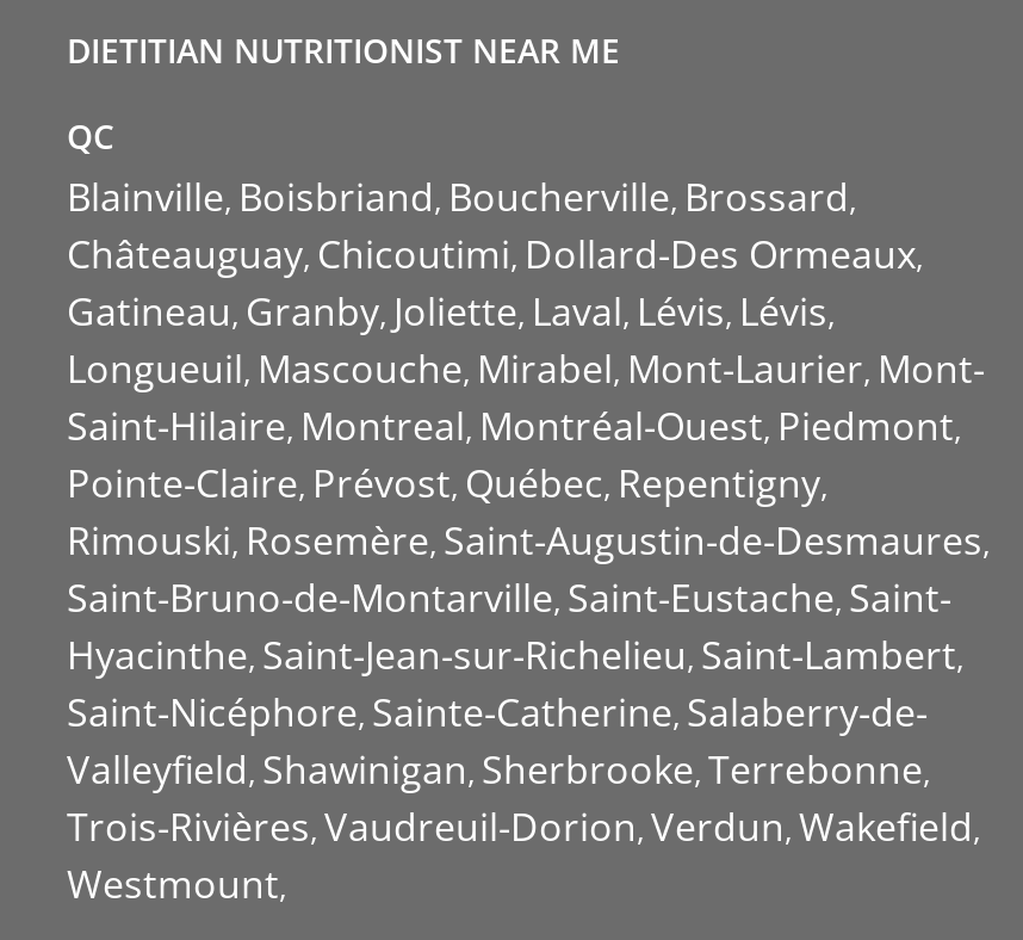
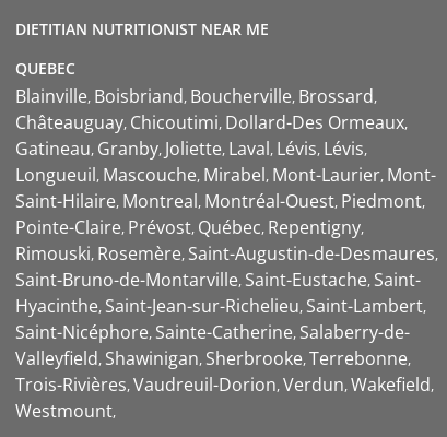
[67,113,114,158] QC -> [15,58,75,78] QUEBEC

